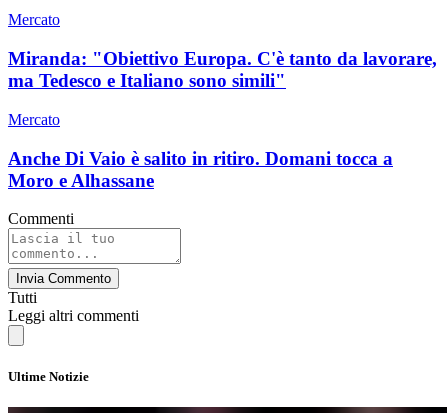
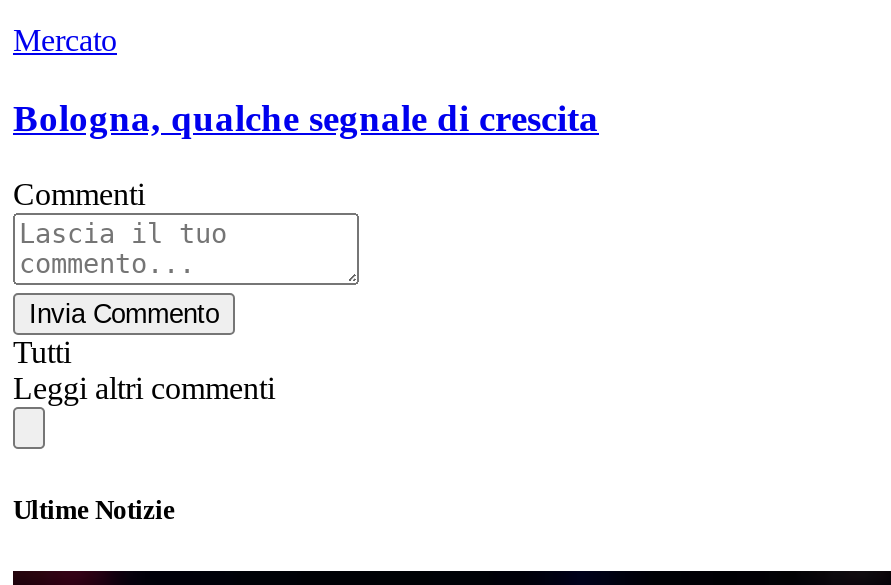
[8,48,437,191] Miranda: "Obiettivo Europa. C'è tanto da lavorare, | ma Tedesco e Italiano sono simili" | Mercato | Anche Di Vaio è salito in ritiro. Domani tocca a | Moro e Alhassane -> [13,96,599,138] Bologna, qualche segnale di crescita

